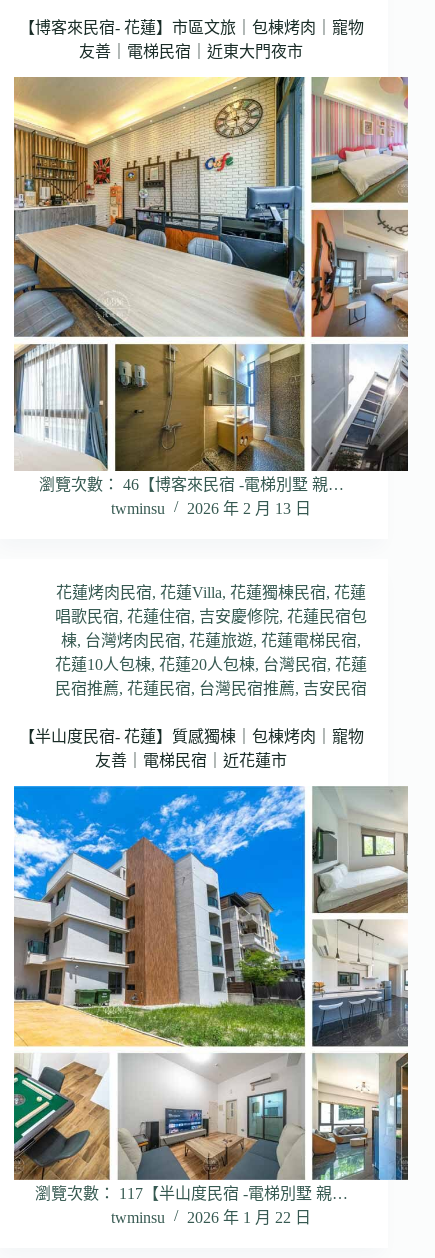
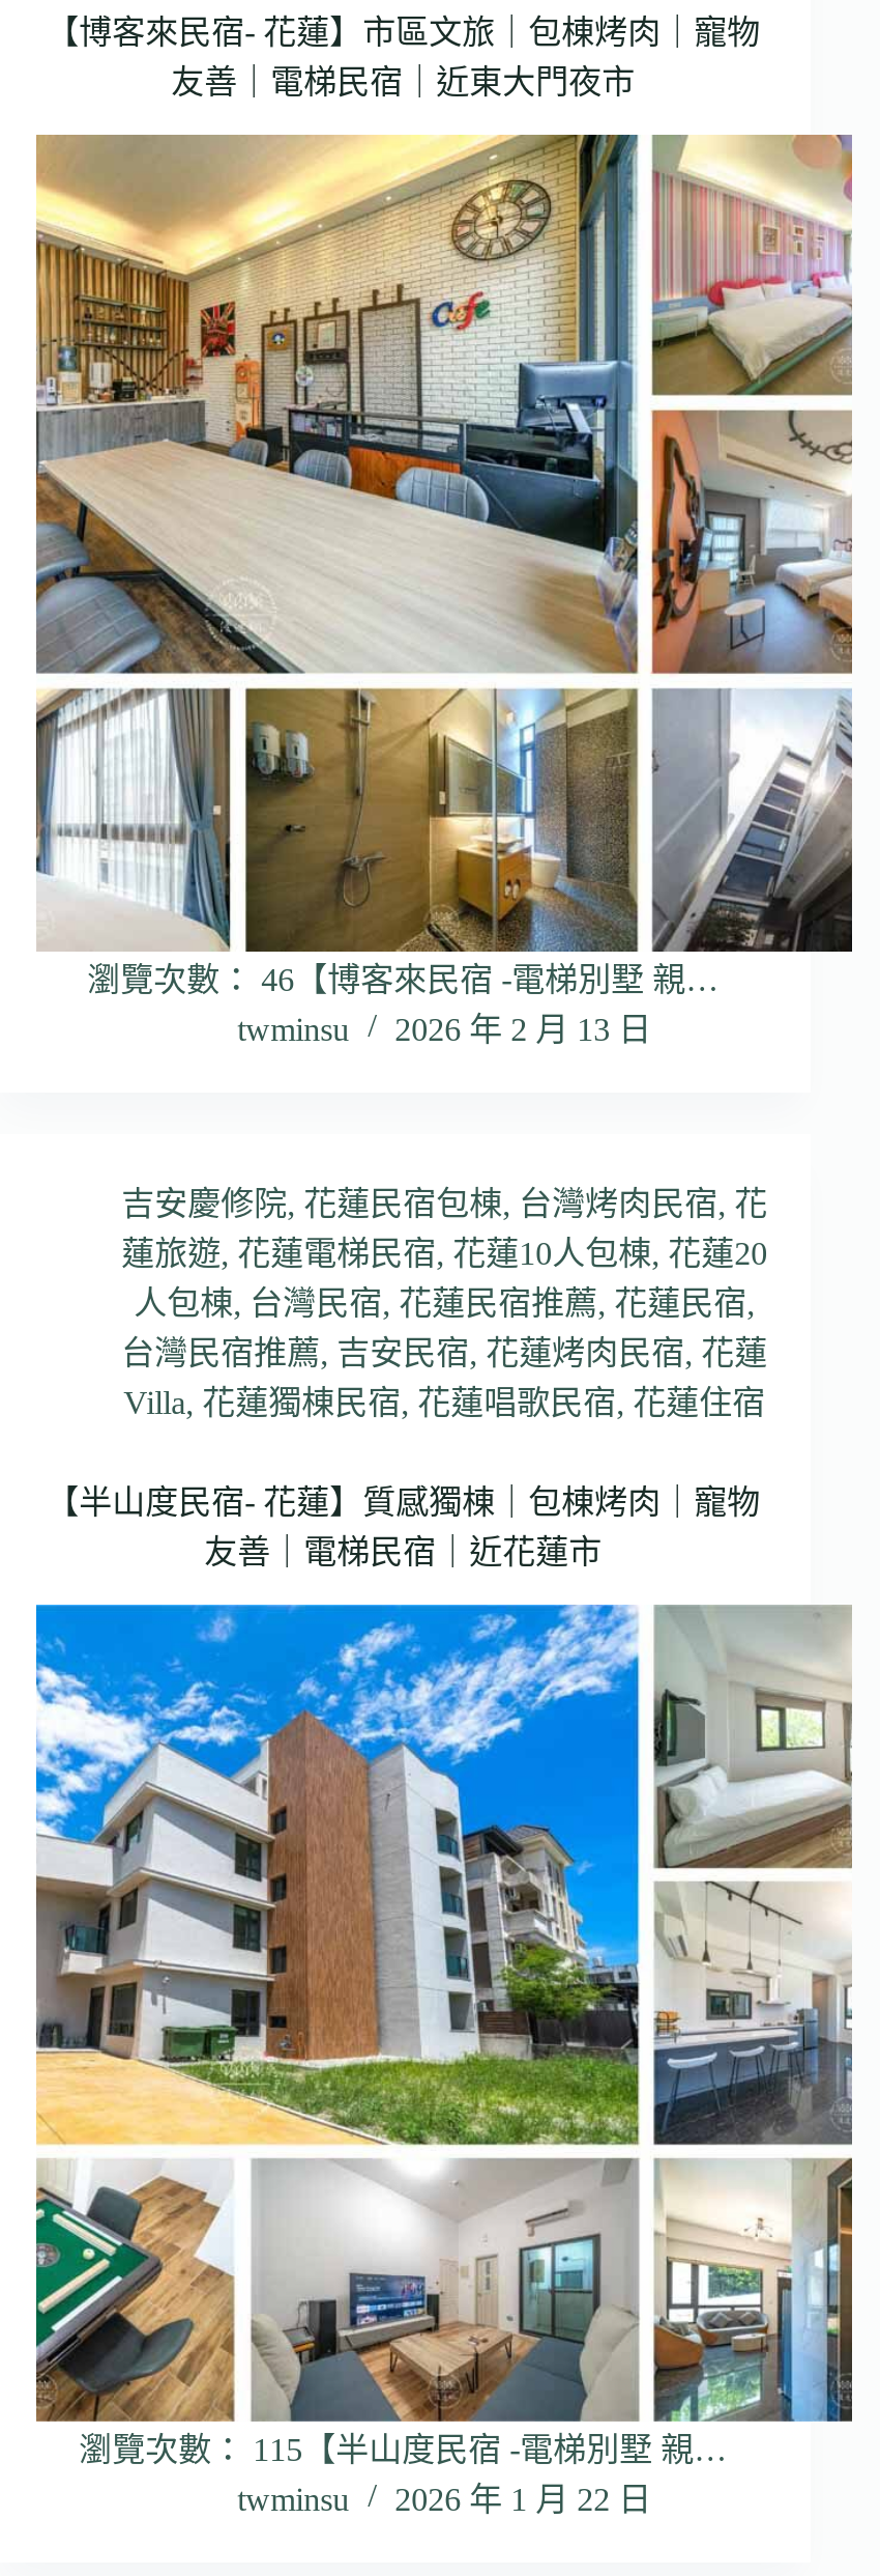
[55,584,367,697] 花蓮烤肉民宿,花蓮Villa,花蓮獨棟民宿,花蓮 | 唱歌民宿,花蓮住宿,吉安慶修院,花蓮民宿包 | 棟,台灣烤肉民宿,花蓮旅遊,花蓮電梯民宿, | 花蓮10人包棟,花蓮20人包棟,台灣民宿,花蓮 | 民宿推薦,花蓮民宿,台灣民宿推薦,吉安民宿 -> [121,1186,767,1420] 吉安慶修院,花蓮民宿包棟,台灣烤肉民宿,花 | 蓮旅遊,花蓮電梯民宿,花蓮10人包棟,花蓮20 | 人包棟,台灣民宿,花蓮民宿推薦,花蓮民宿, | 台灣民宿推薦,吉安民宿,花蓮烤肉民宿,花蓮 | Villa,花蓮獨棟民宿,花蓮唱歌民宿,花蓮住宿
[35,1185,348,1202] 瀏覽次數： 117【半山度民宿 -電梯別墅 親… -> [79,2432,727,2467] 瀏覽次數： 115【半山度民宿 -電梯別墅 親…

